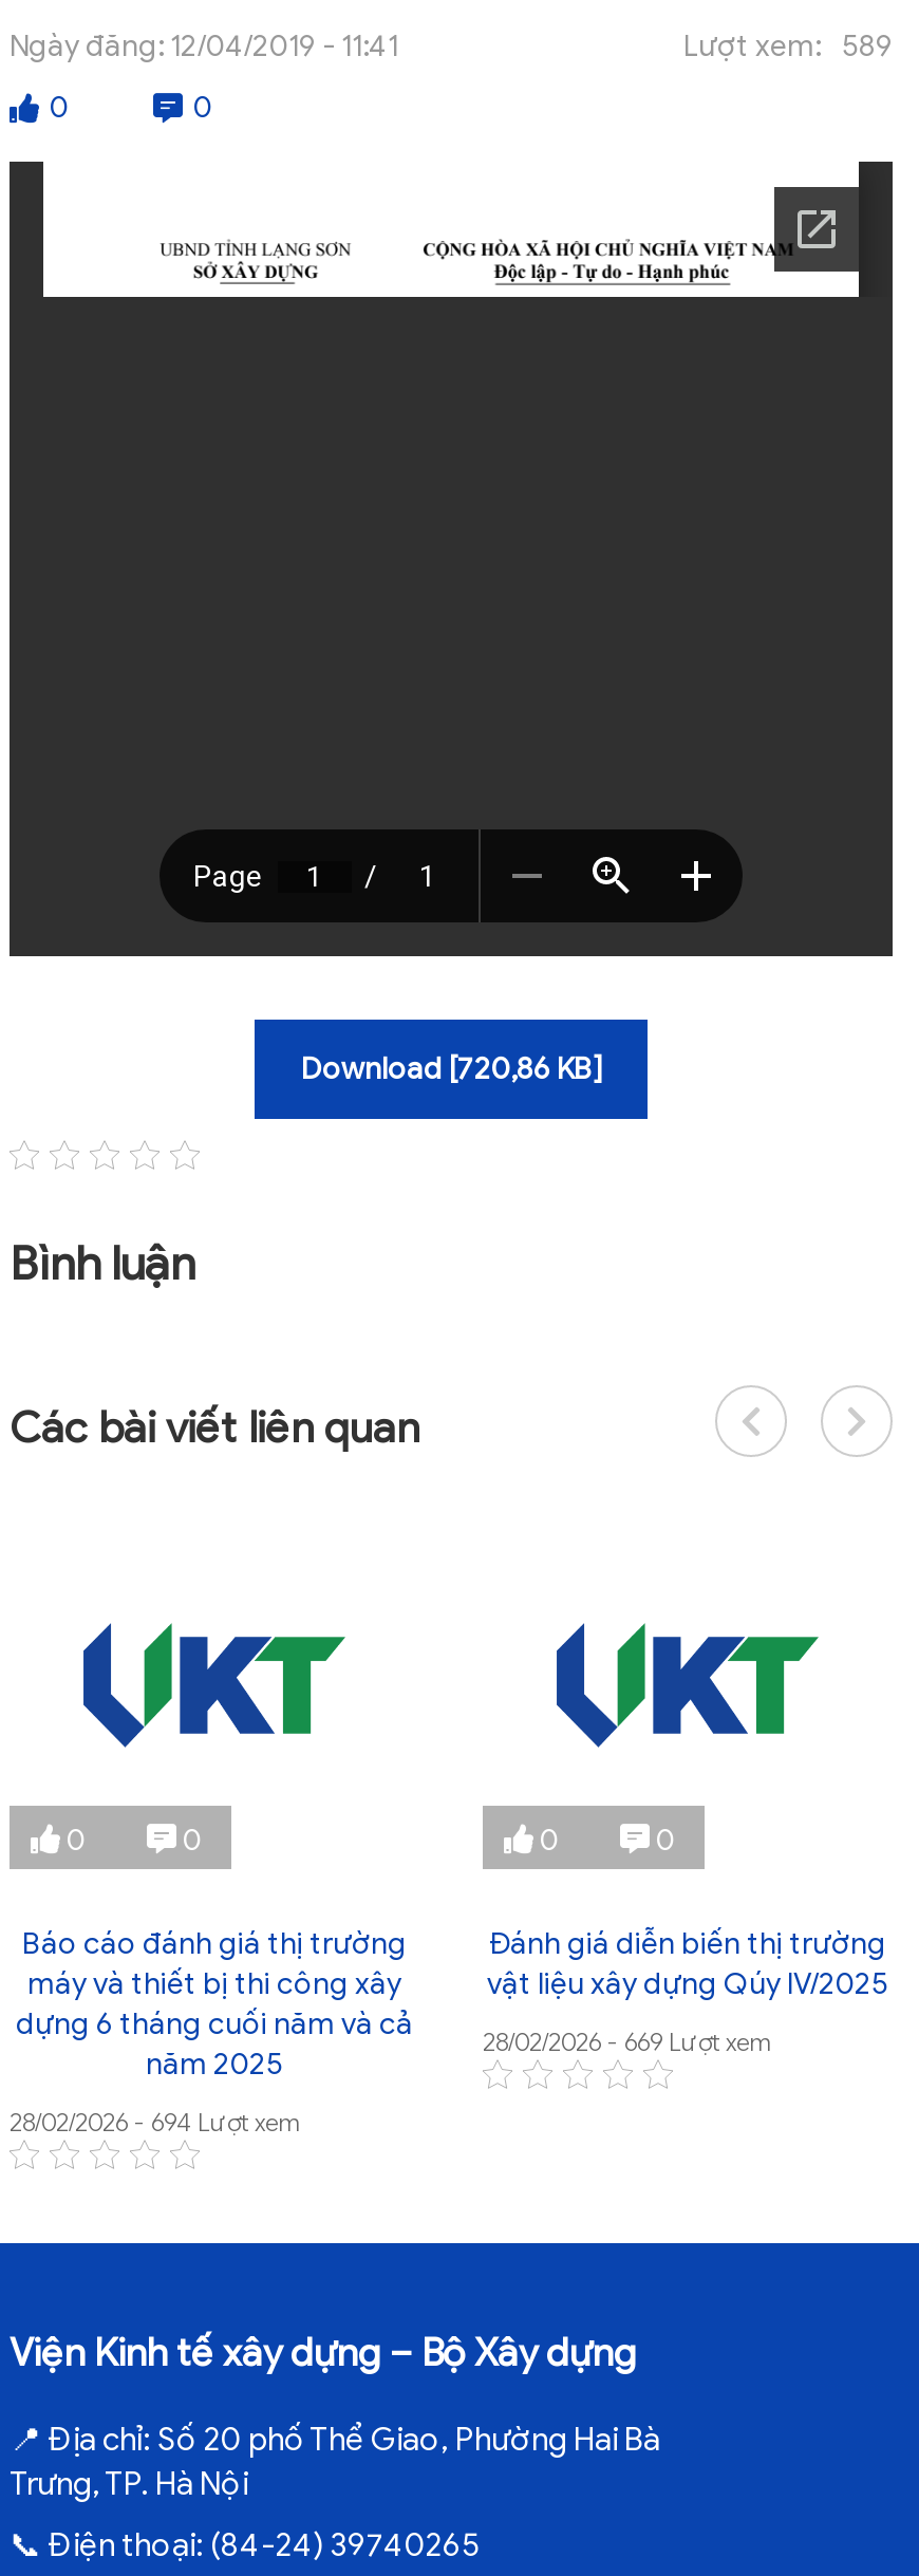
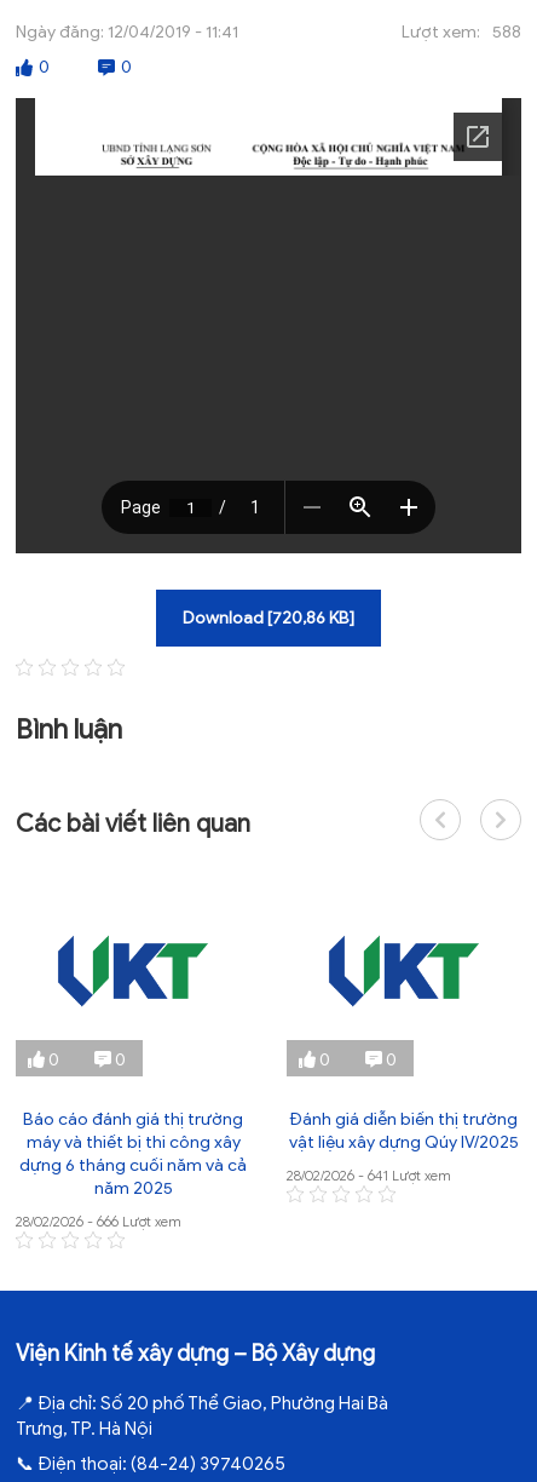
[683,29,893,64] Lượt xem: 589 -> [402,22,521,42] Lượt xem: 588
[483,2026,772,2058] 28/02/2026 - 669 Lượt xem -> [287,1166,451,1184] 28/02/2026 - 641 Lượt xem
[10,2106,301,2138] 28/02/2026 - 694 Lượt xem -> [16,1212,181,1230] 28/02/2026 - 666 Lượt xem

